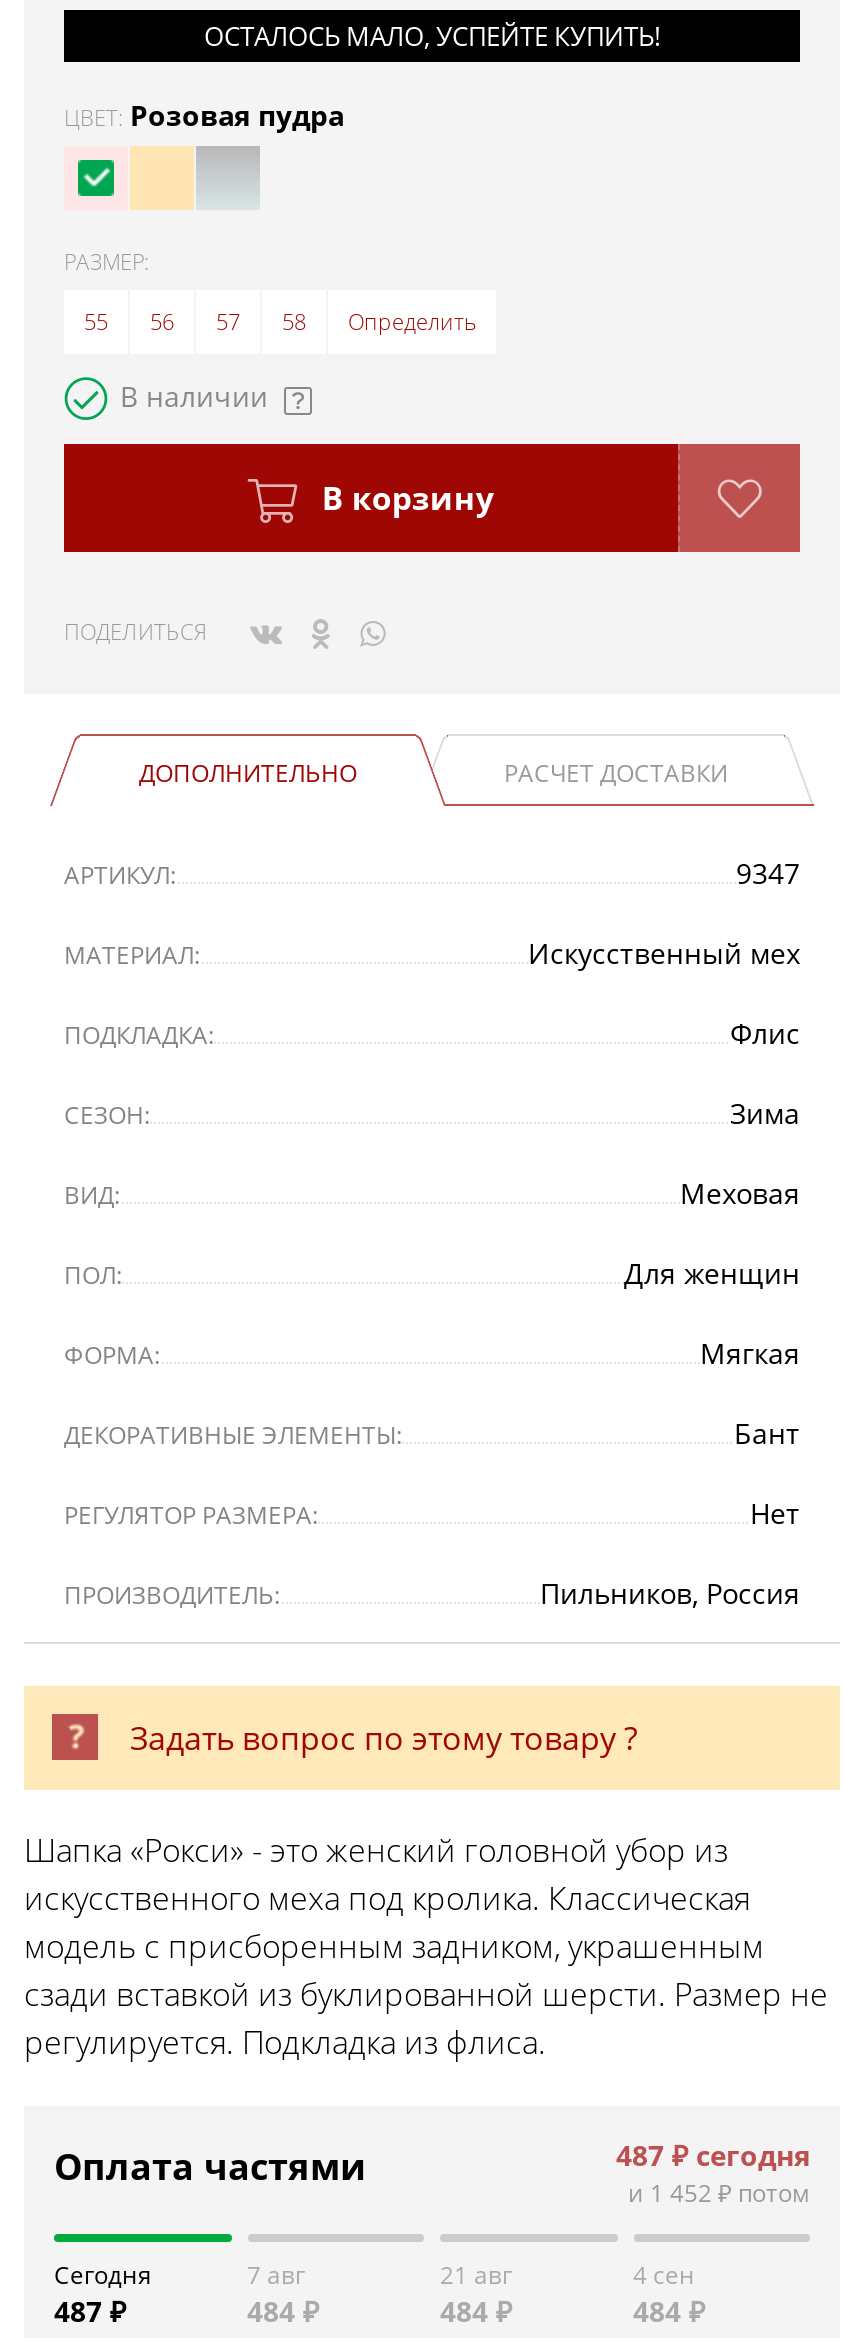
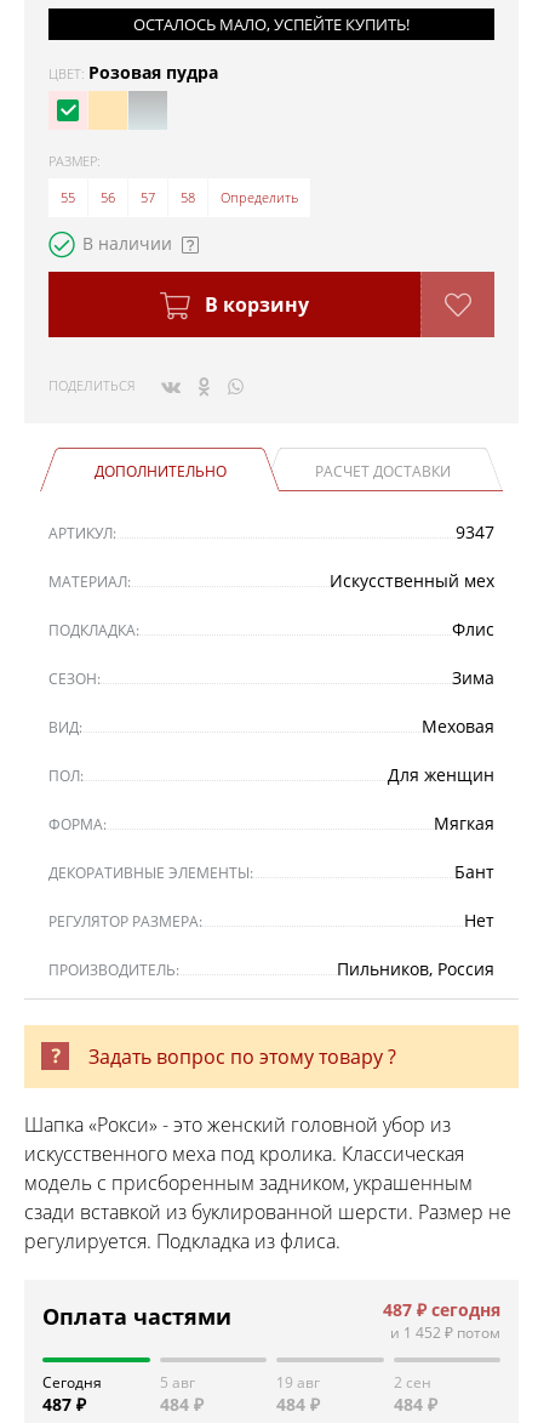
[247,2257,305,2291] 7 авг -> [159,1371,194,1392] 5 авг
[440,2257,512,2291] 21 авг -> [276,1371,320,1392] 19 авг
[633,2257,695,2291] 4 сен -> [393,1371,431,1392] 2 сен

